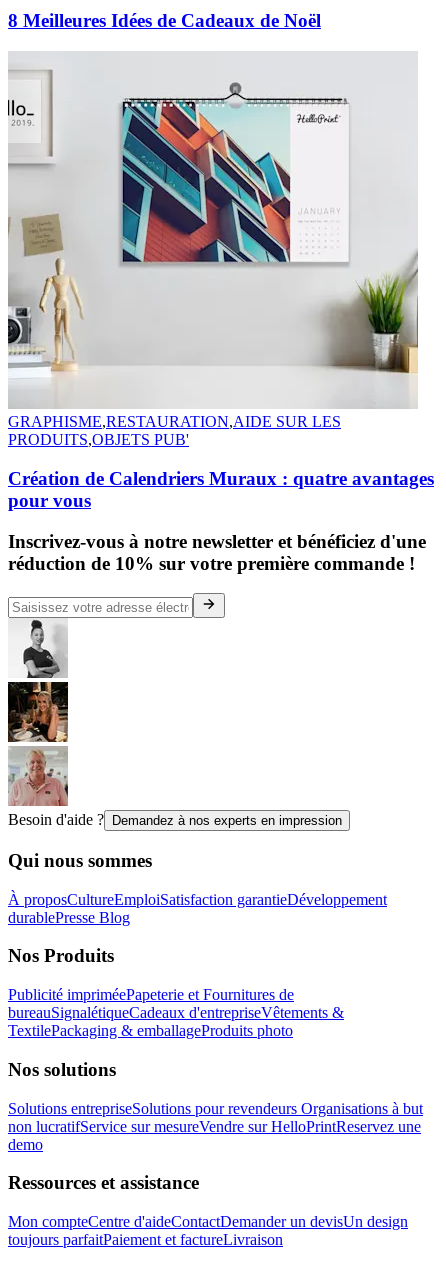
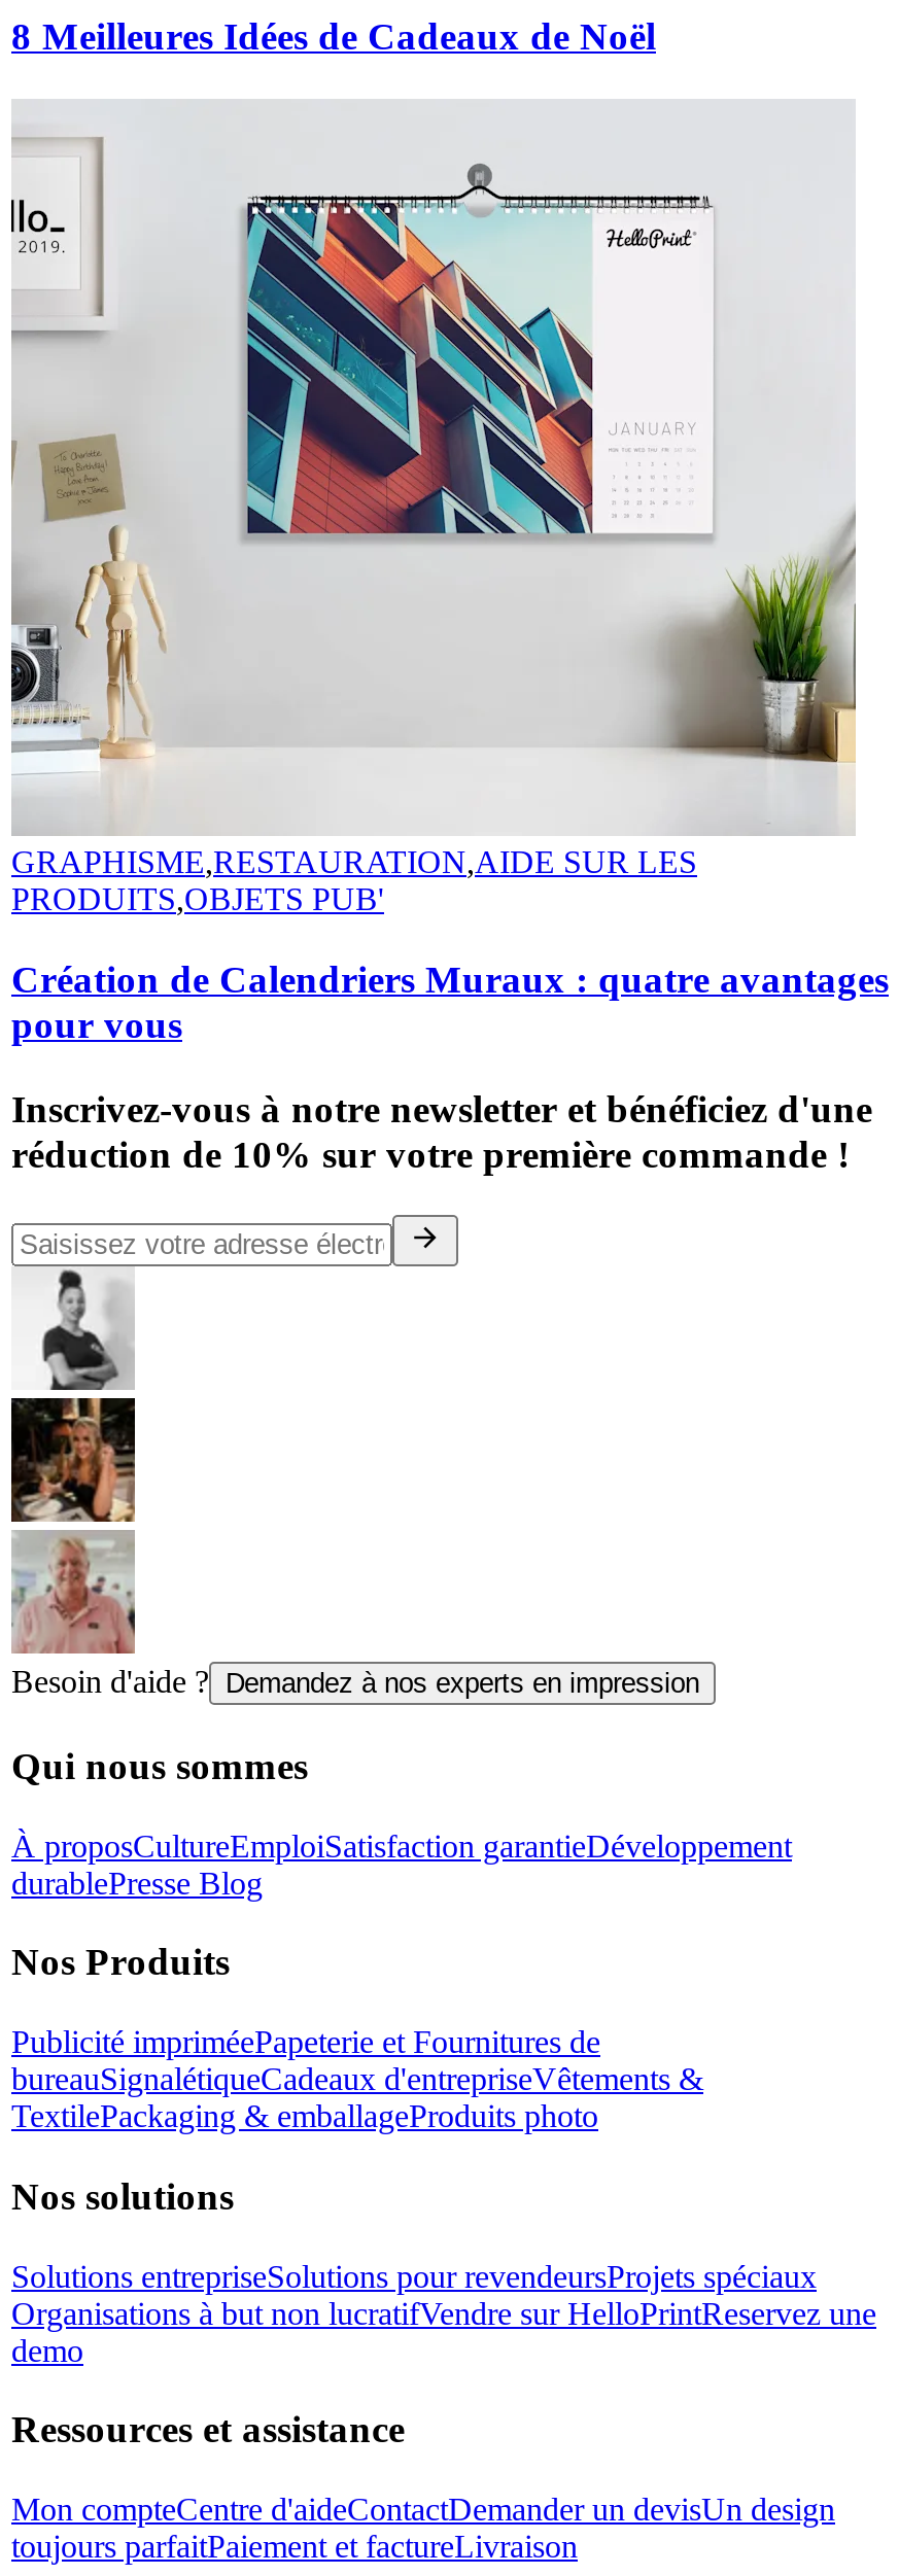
[8,1100,423,1135] Solutions entrepriseSolutions pour revendeurs Organisations à but | non lucratifService sur mesureVendre sur HelloPrintReservez une -> [11,2258,876,2330] Solutions entrepriseSolutions pour revendeursProjets spéciaux | Organisations à but non lucratifVendre sur HelloPrintReservez une

